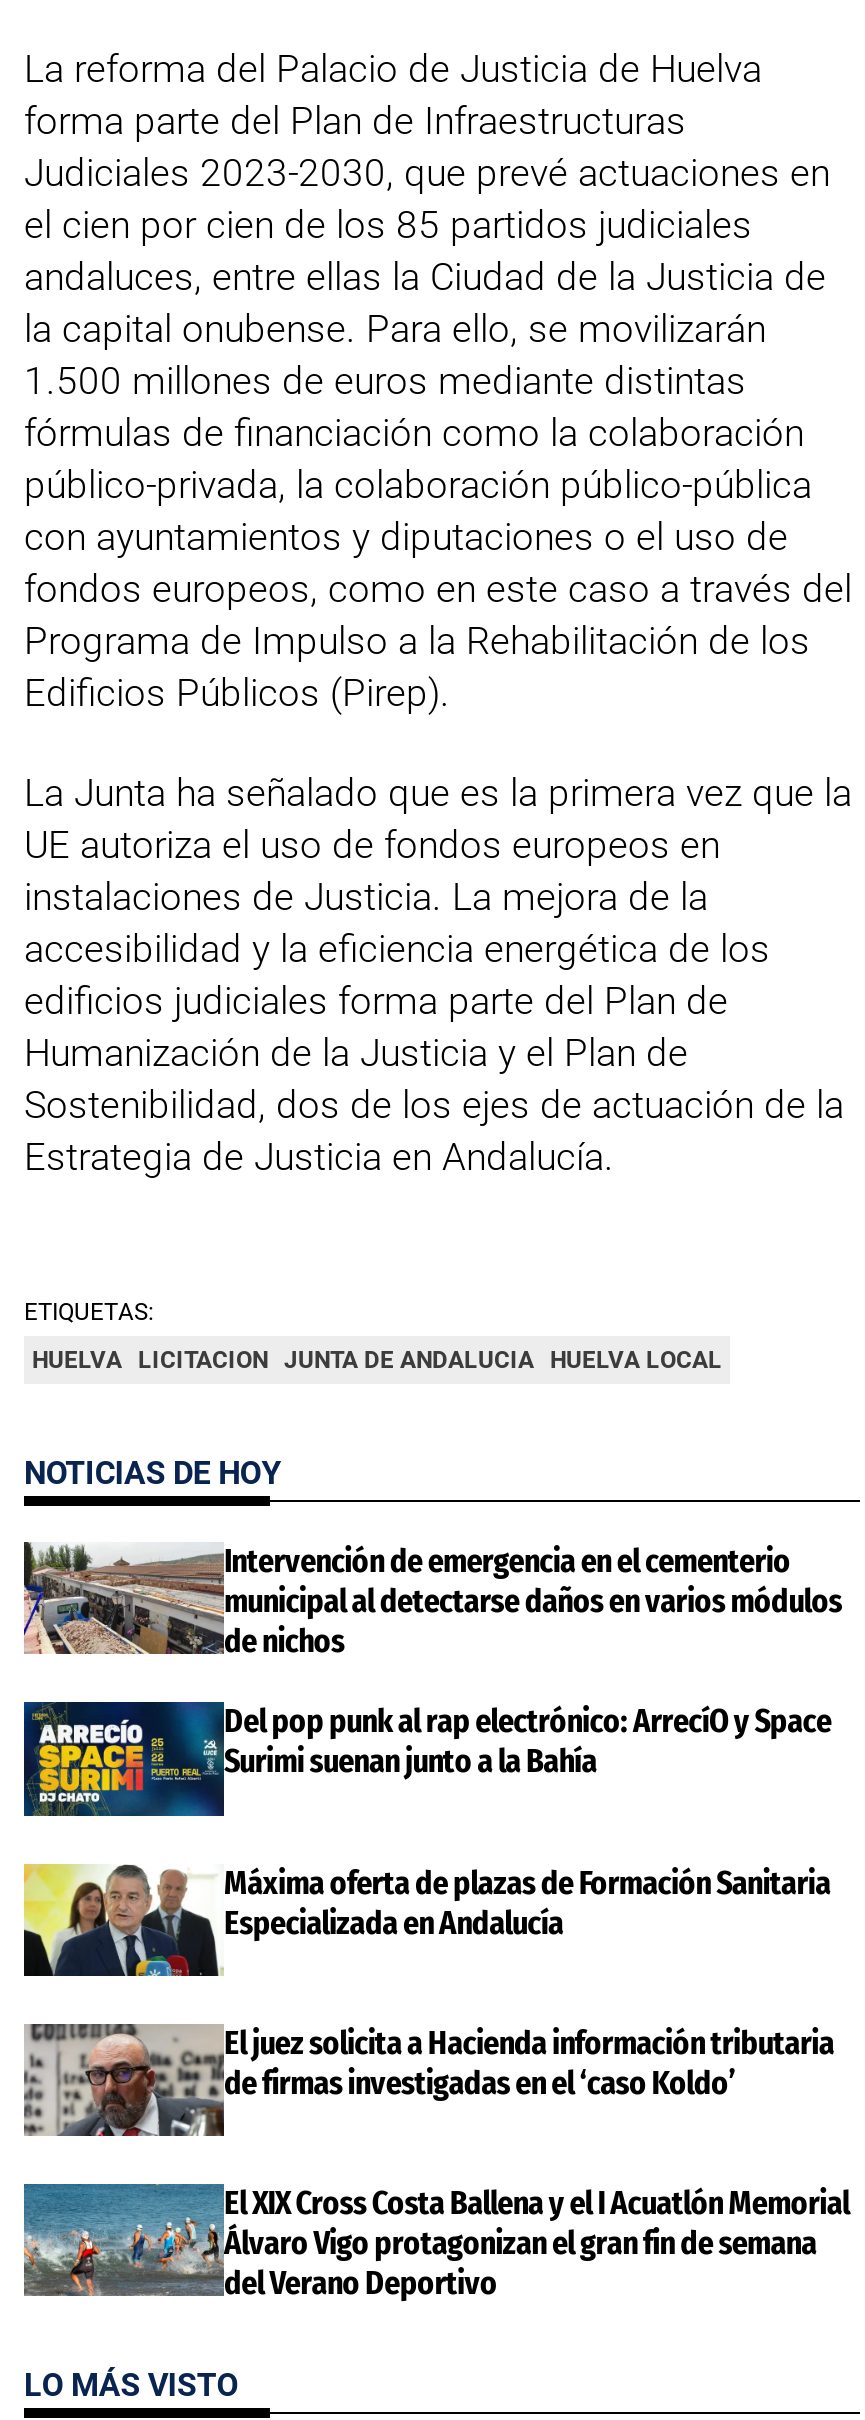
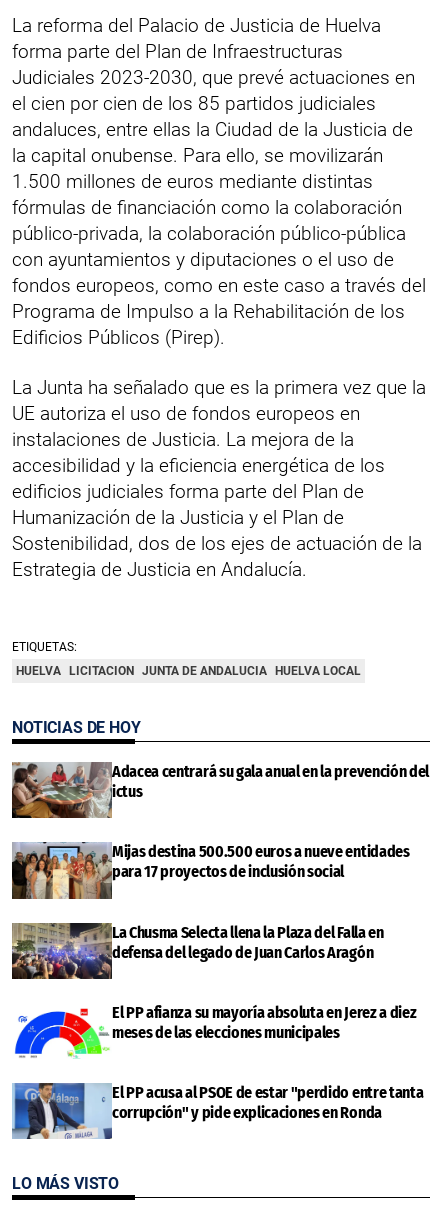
[22,1542,842,1660] [image] | Intervención de emergencia en el cementerio | municipal al detectarse daños en varios módulos | de nichos -> [11,761,429,819] [image] | Adacea centrará su gala anual en la prevención del | ictus
[24,1700,831,1818] [image] | Del pop punk al rap electrónico: ArrecíO y Space | Surimi suenan junto a la Bahía -> [11,841,410,900] [image] | Mijas destina 500.500 euros a nueve entidades | para 17 proyectos de inclusión social
[22,1863,831,1978] [image] | Máxima oferta de plazas de Formación Sanitaria | Especializada en Andalucía -> [11,922,384,980] [image] | La Chusma Selecta llena la Plaza del Falla en | defensa del legado de Juan Carlos Aragón
[22,2022,834,2138] [image] | El juez solicita a Hacienda información tributaria | de firmas investigadas en el ‘caso Koldo’ -> [12,1003,416,1059] [image] | El PP afianza su mayoría absoluta en Jerez a diez | meses de las elecciones municipales
[22,2182,849,2302] [image] | El XIX Cross Costa Ballena y el I Acuatlón Memorial | Álvaro Vigo protagonizan el gran fin de semana | del Verano Deportivo -> [12,1082,423,1139] [image] | El PP acusa al PSOE de estar "perdido entre tanta | corrupción" y pide explicaciones en Ronda

